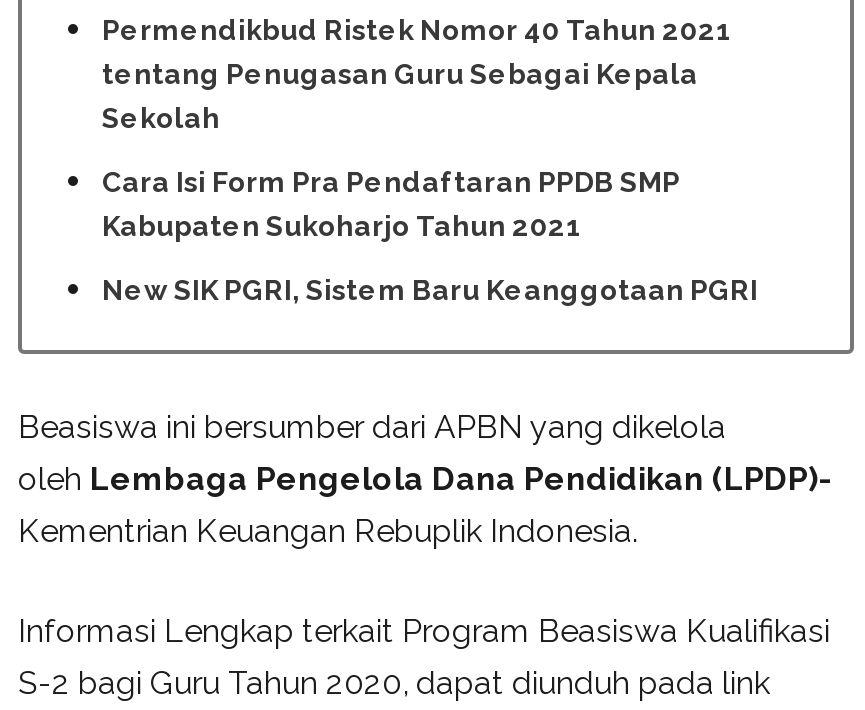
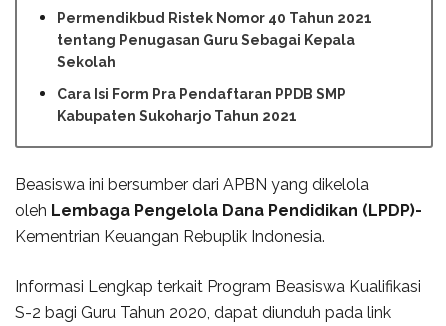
[102,273,758,305] New SIK PGRI, Sistem Baru Keanggotaan PGRI -> none

